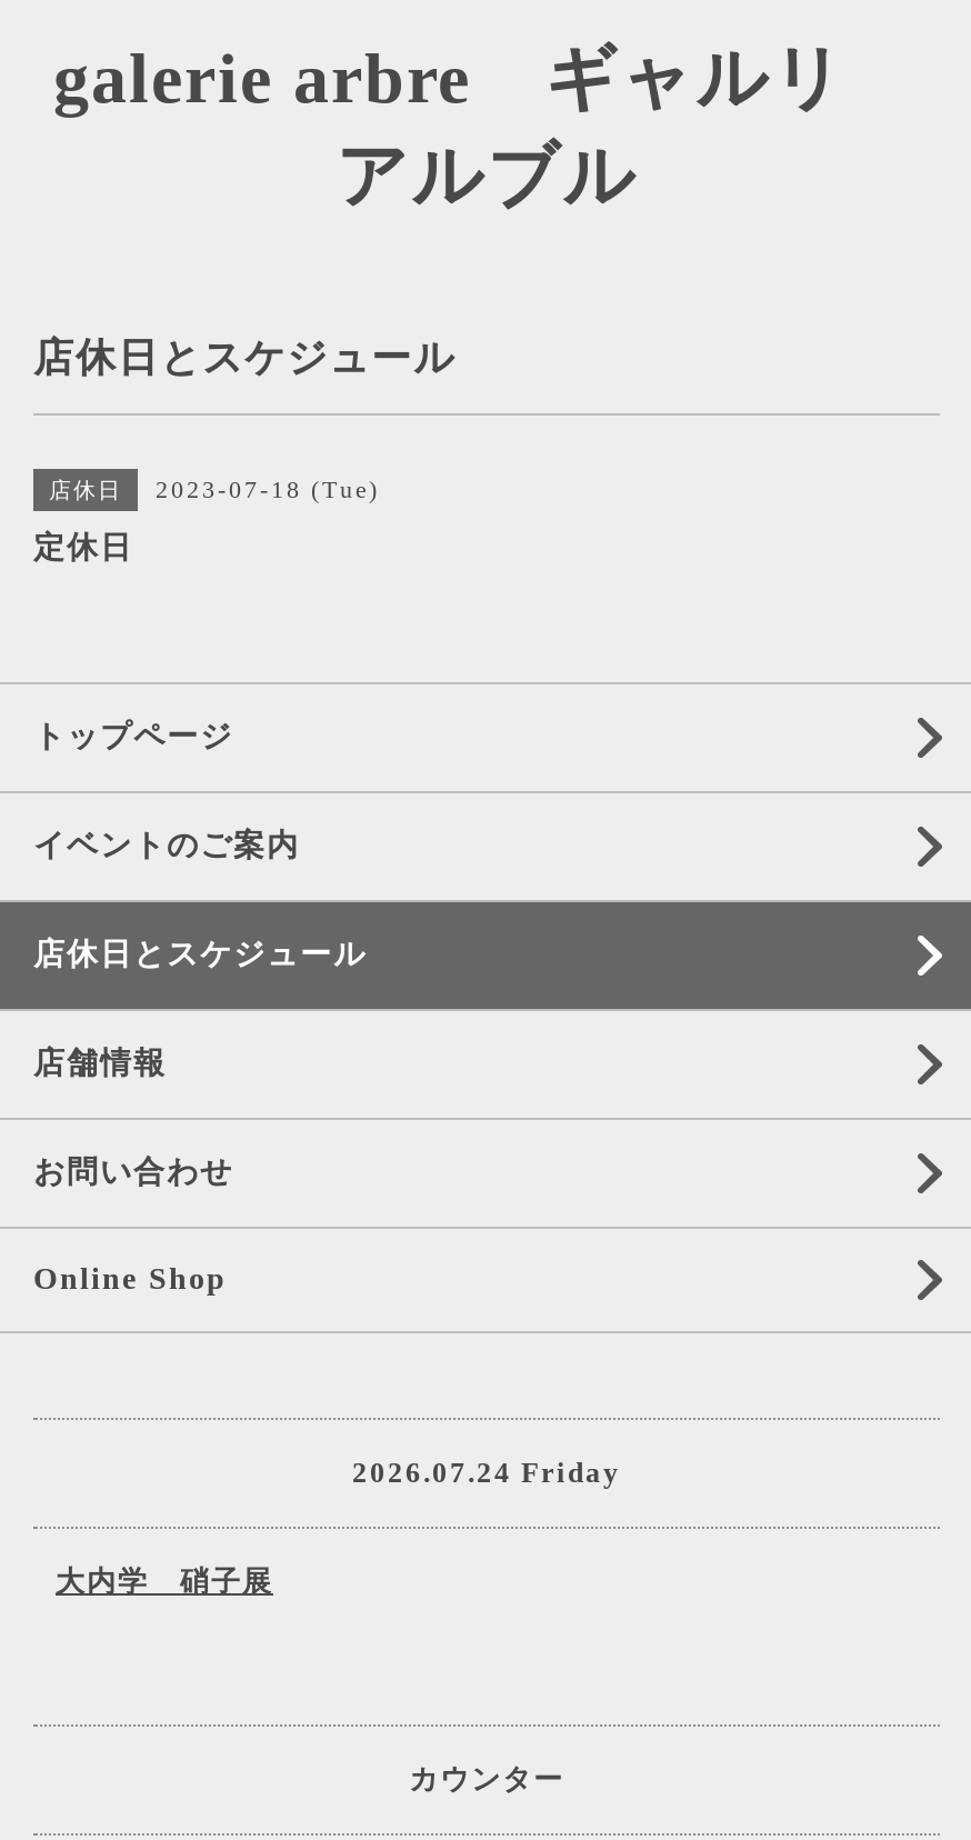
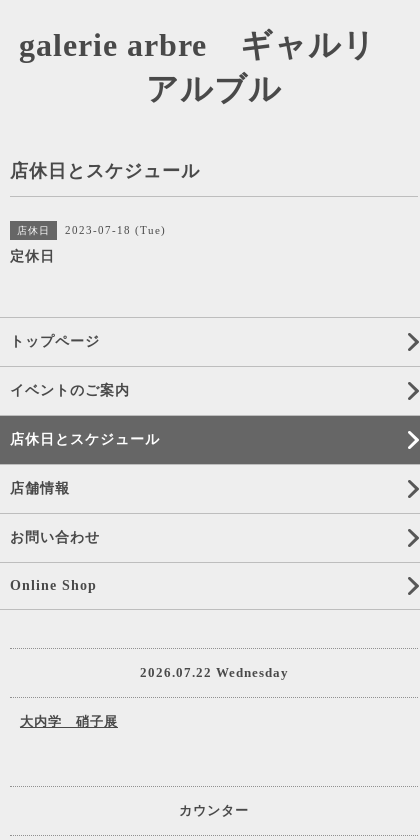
[352,1456,621,1489] 2026.07.24 Friday -> [139,665,288,680] 2026.07.22 Wednesday

